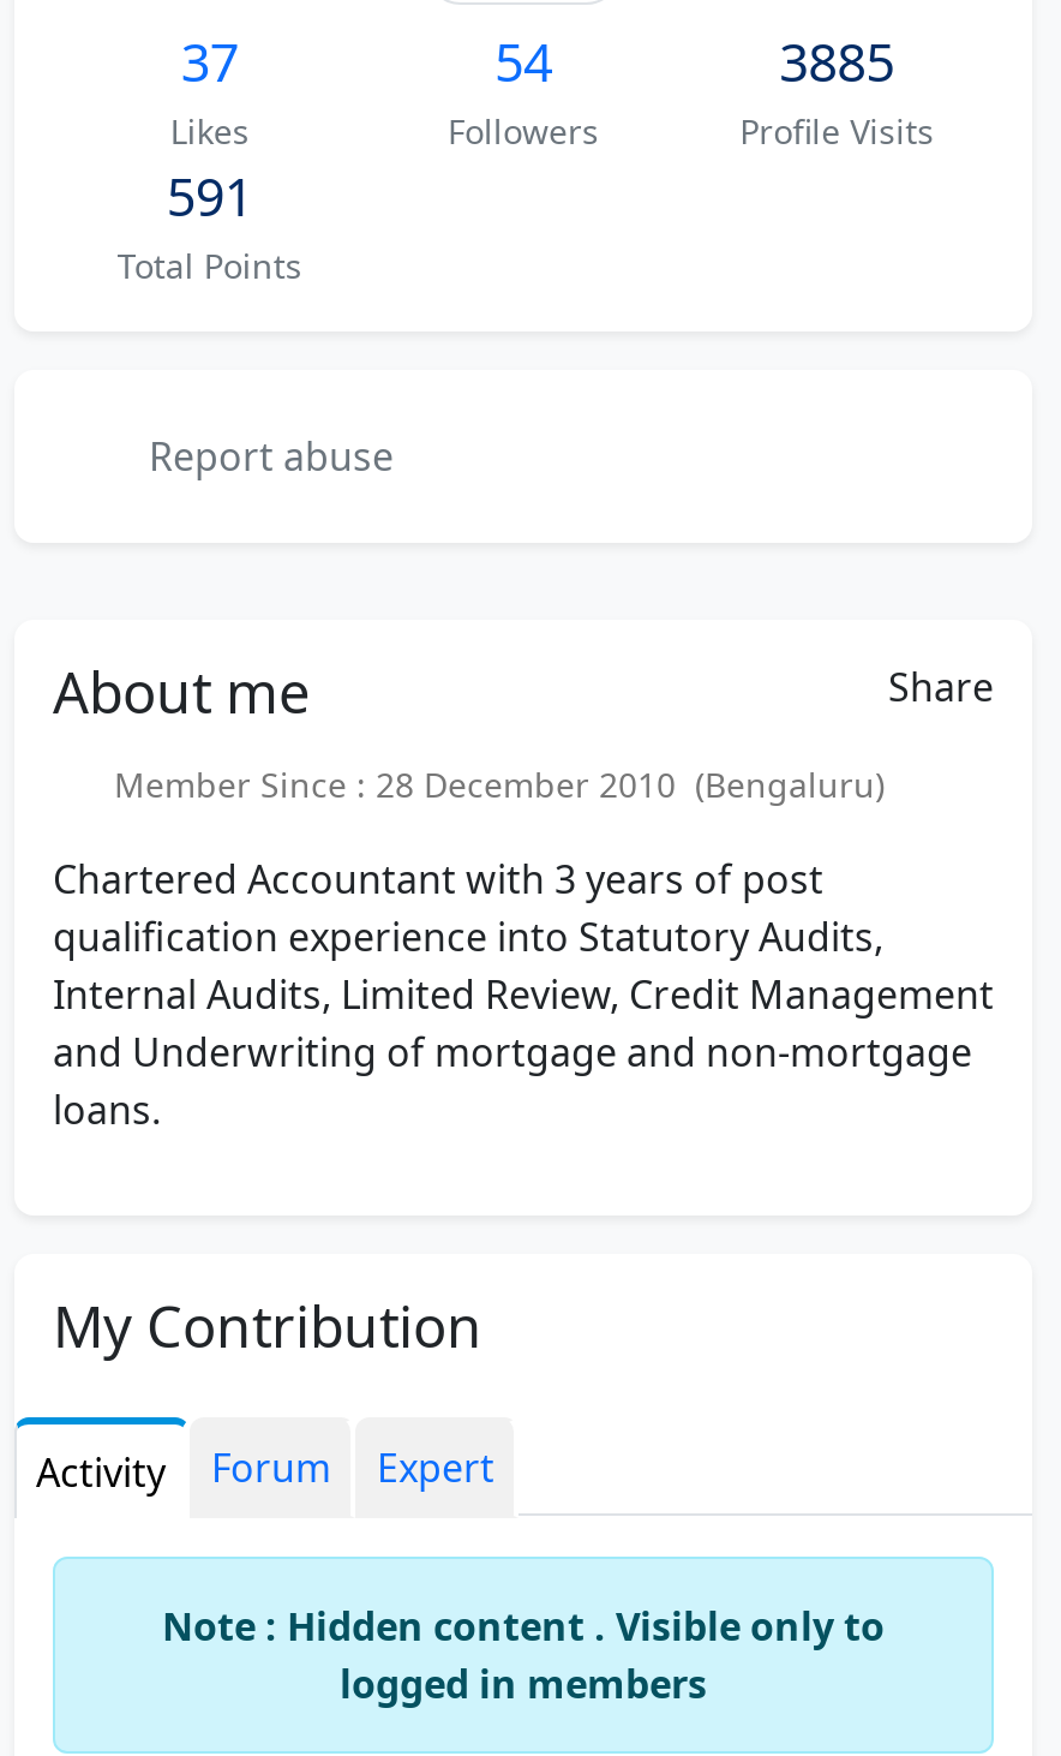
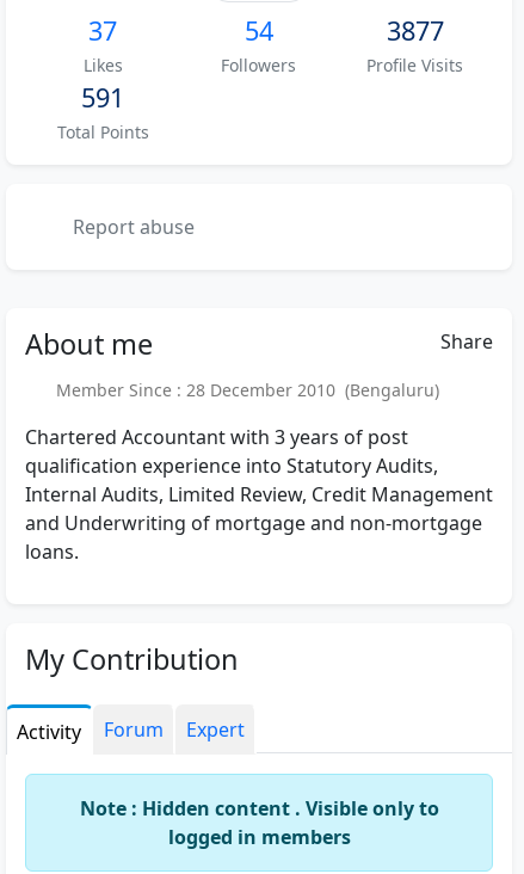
[779,26,894,96] 3885 -> [386,13,444,48] 3877

